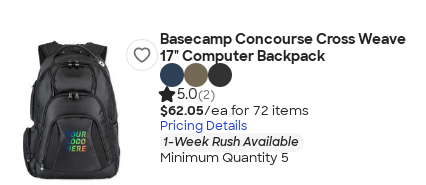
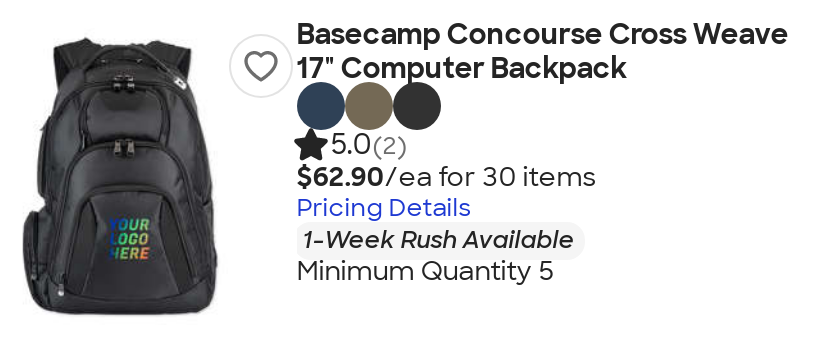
[160,102,309,119] $62.05/ea for 72 items -> [297,160,597,194] $62.90/ea for 30 items

